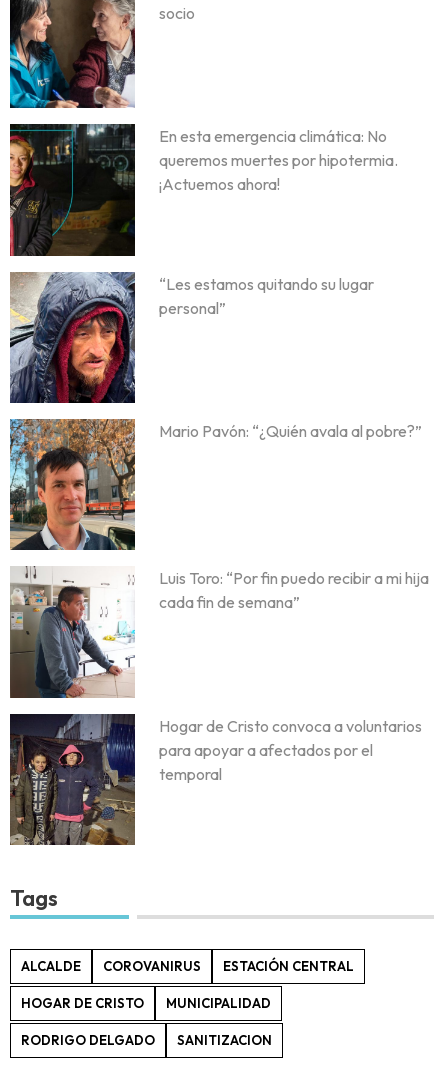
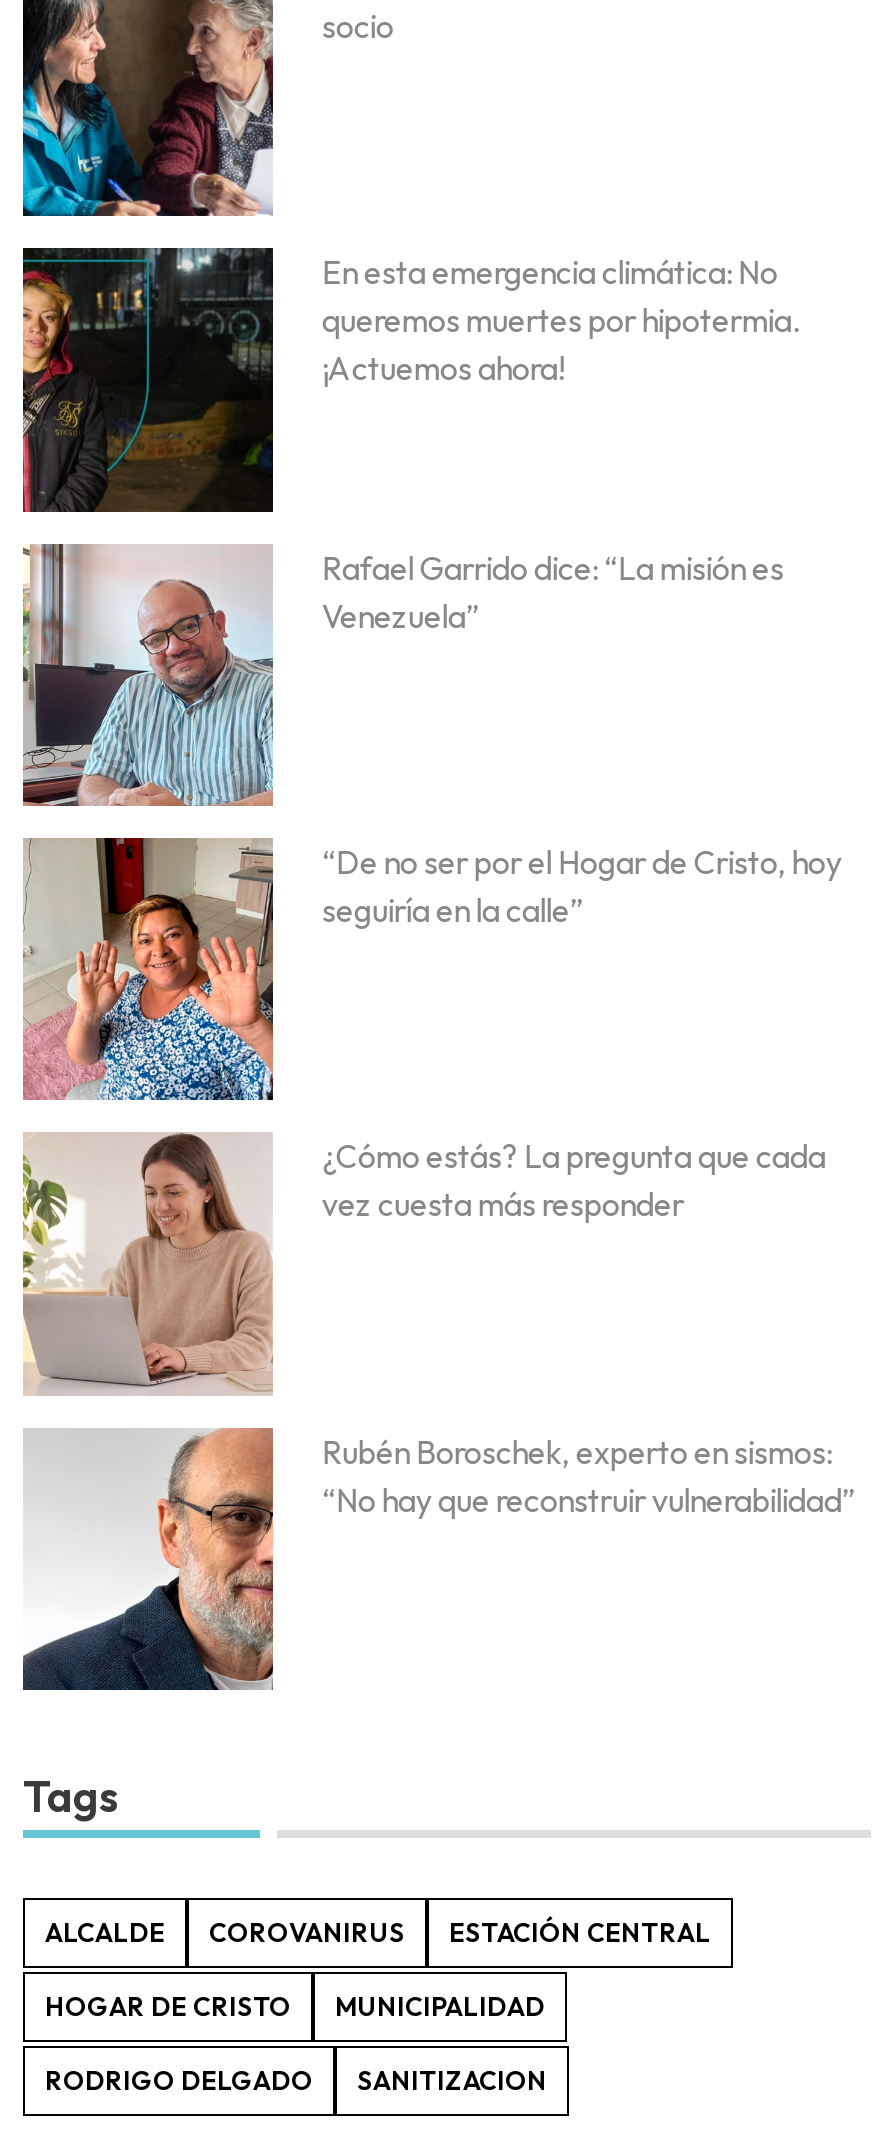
[9,272,374,404] [image] | “Les estamos quitando su lugar | personal” -> [21,544,784,808] [image] | Rafael Garrido dice: “La misión es | Venezuela”
[9,418,422,551] [image] | Mario Pavón: “¿Quién avala al pobre?” -> [23,836,842,1102] [image] | “De no ser por el Hogar de Cristo, hoy | seguiría en la calle”
[9,567,429,699] [image] | Luis Toro: “Por fin puedo recibir a mi hija | cada fin de semana” -> [23,1132,826,1396] [image] | ¿Cómo estás? La pregunta que cada | vez cuesta más responder
[9,713,422,846] [image] | Hogar de Cristo convoca a voluntarios | para apoyar a afectados por el | temporal -> [23,1426,856,1692] [image] | Rubén Boroschek, experto en sismos: | “No hay que reconstruir vulnerabilidad”

